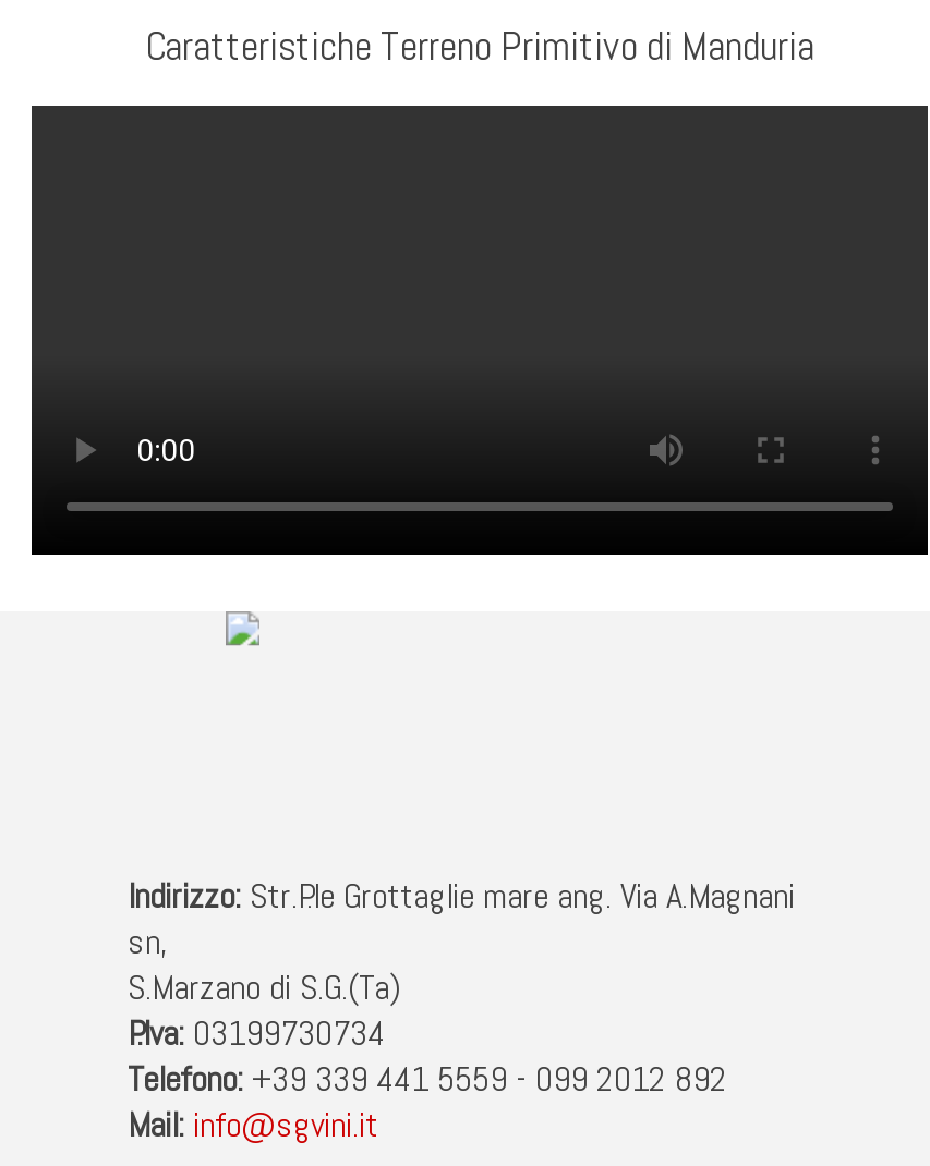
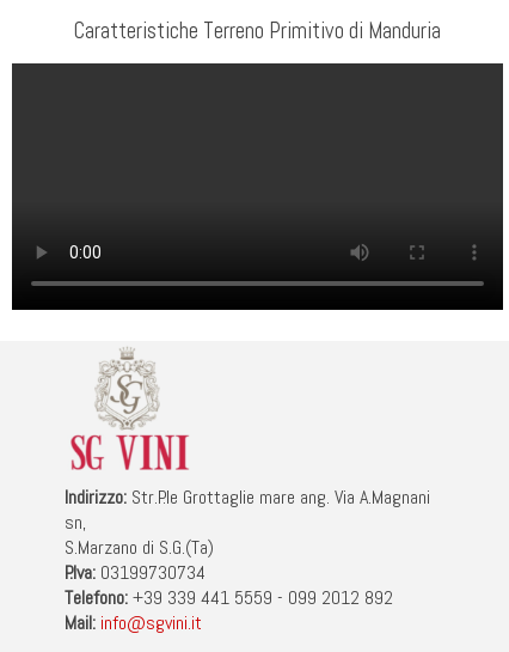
none -> [69,343,189,471] [image]

